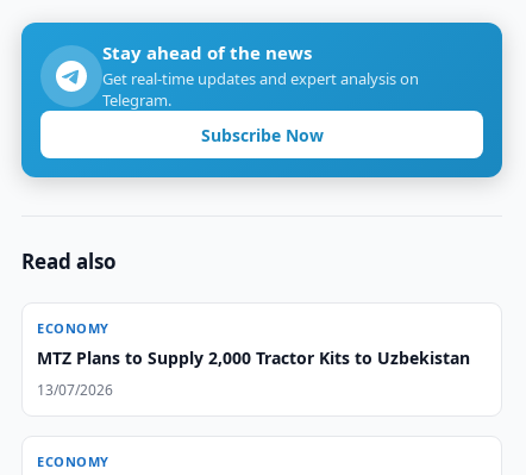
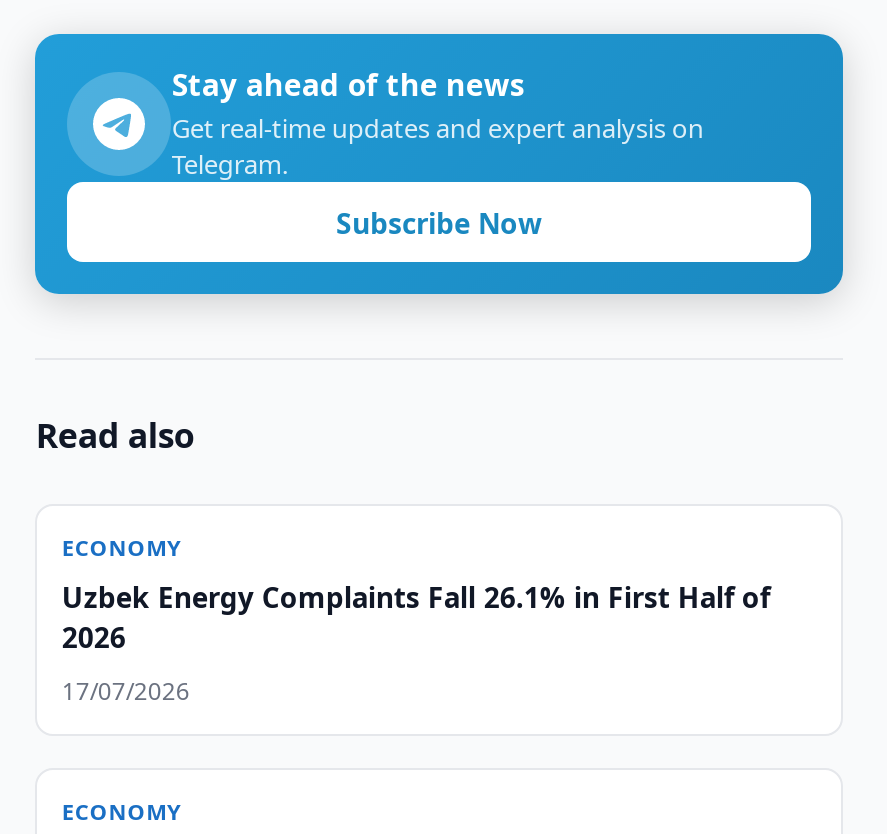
[37,346,471,369] MTZ Plans to Supply 2,000 Tractor Kits to Uzbekistan -> [62,578,770,656] Uzbek Energy Complaints Fall 26.1% in First Half of | 2026
[37,380,114,400] 13/07/2026 -> [62,674,190,708] 17/07/2026

